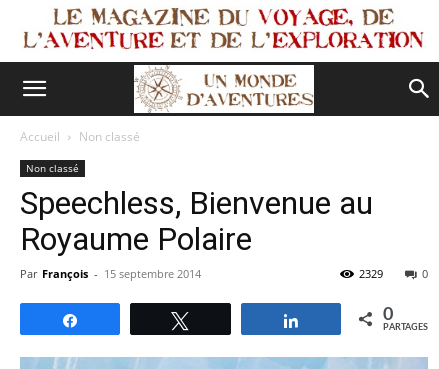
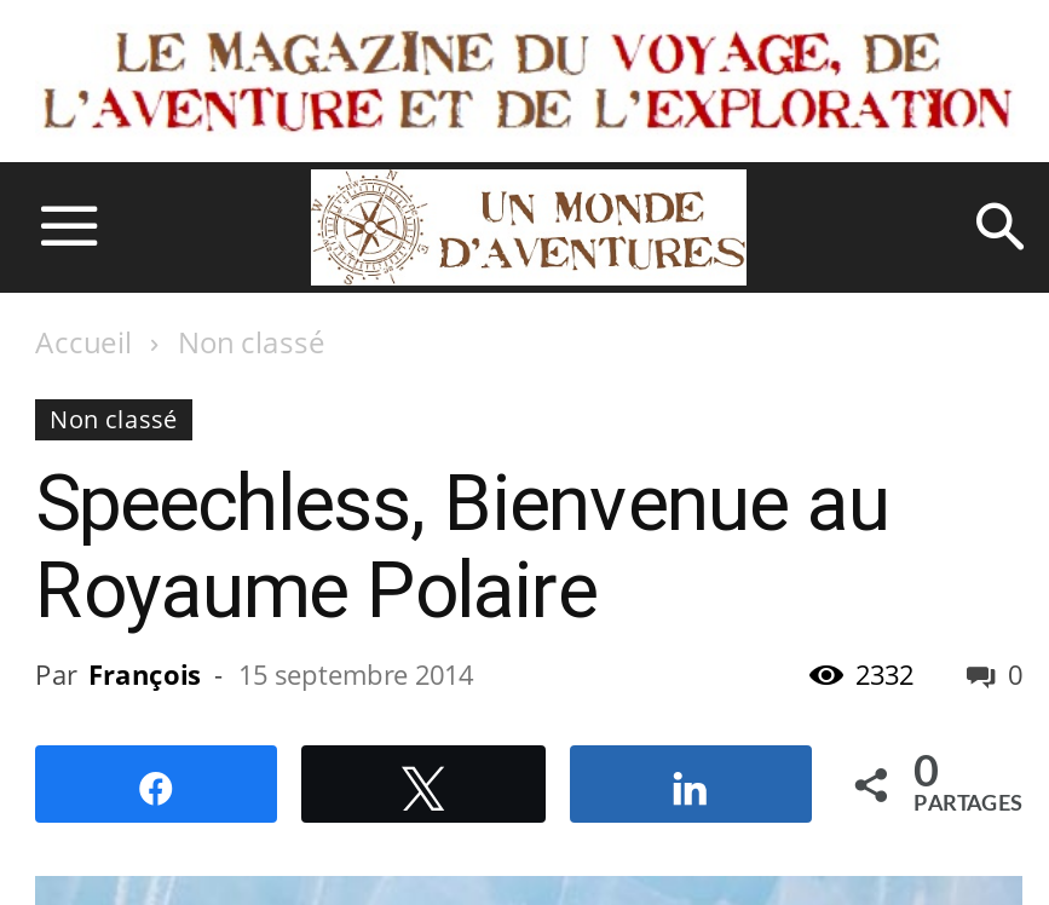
[359,266,383,281] 2329 -> [855,656,913,692] 2332

